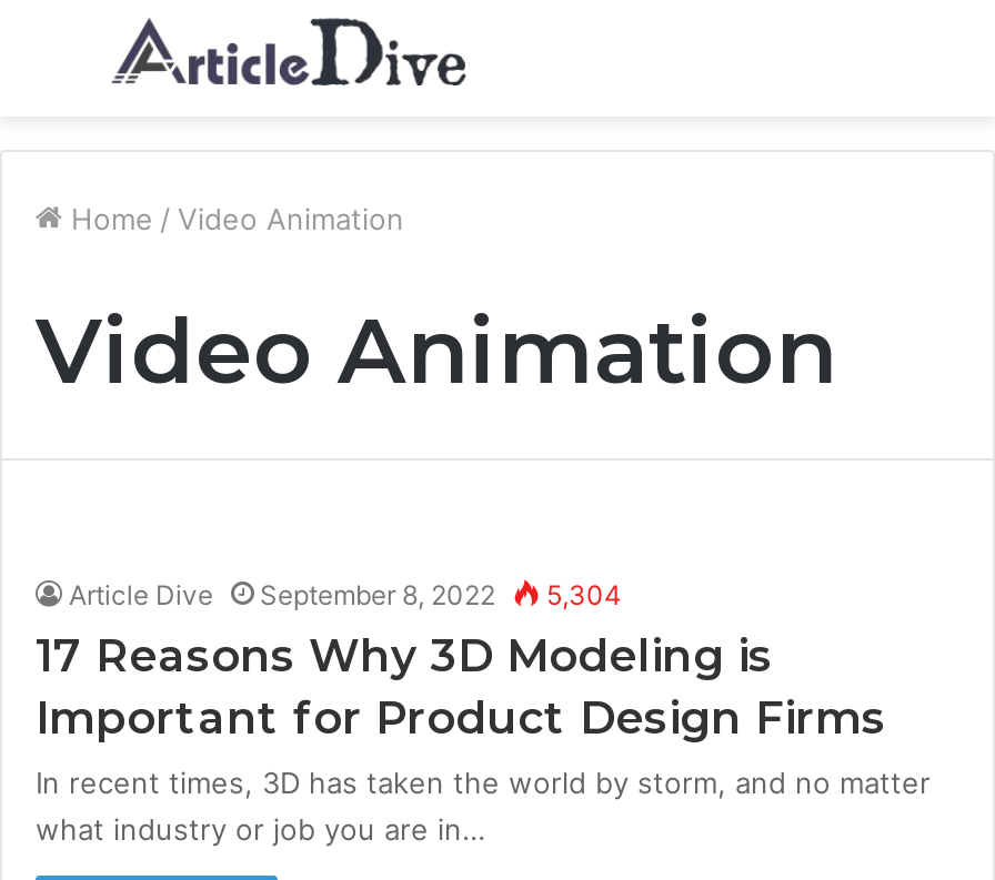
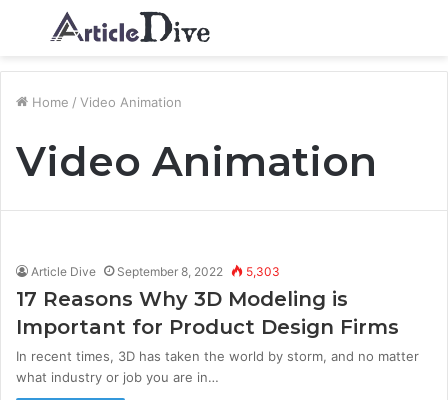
[69,577,622,611] Article Dive September 8, 2022 5,304 -> [31,264,280,279] Article Dive September 8, 2022 5,303

